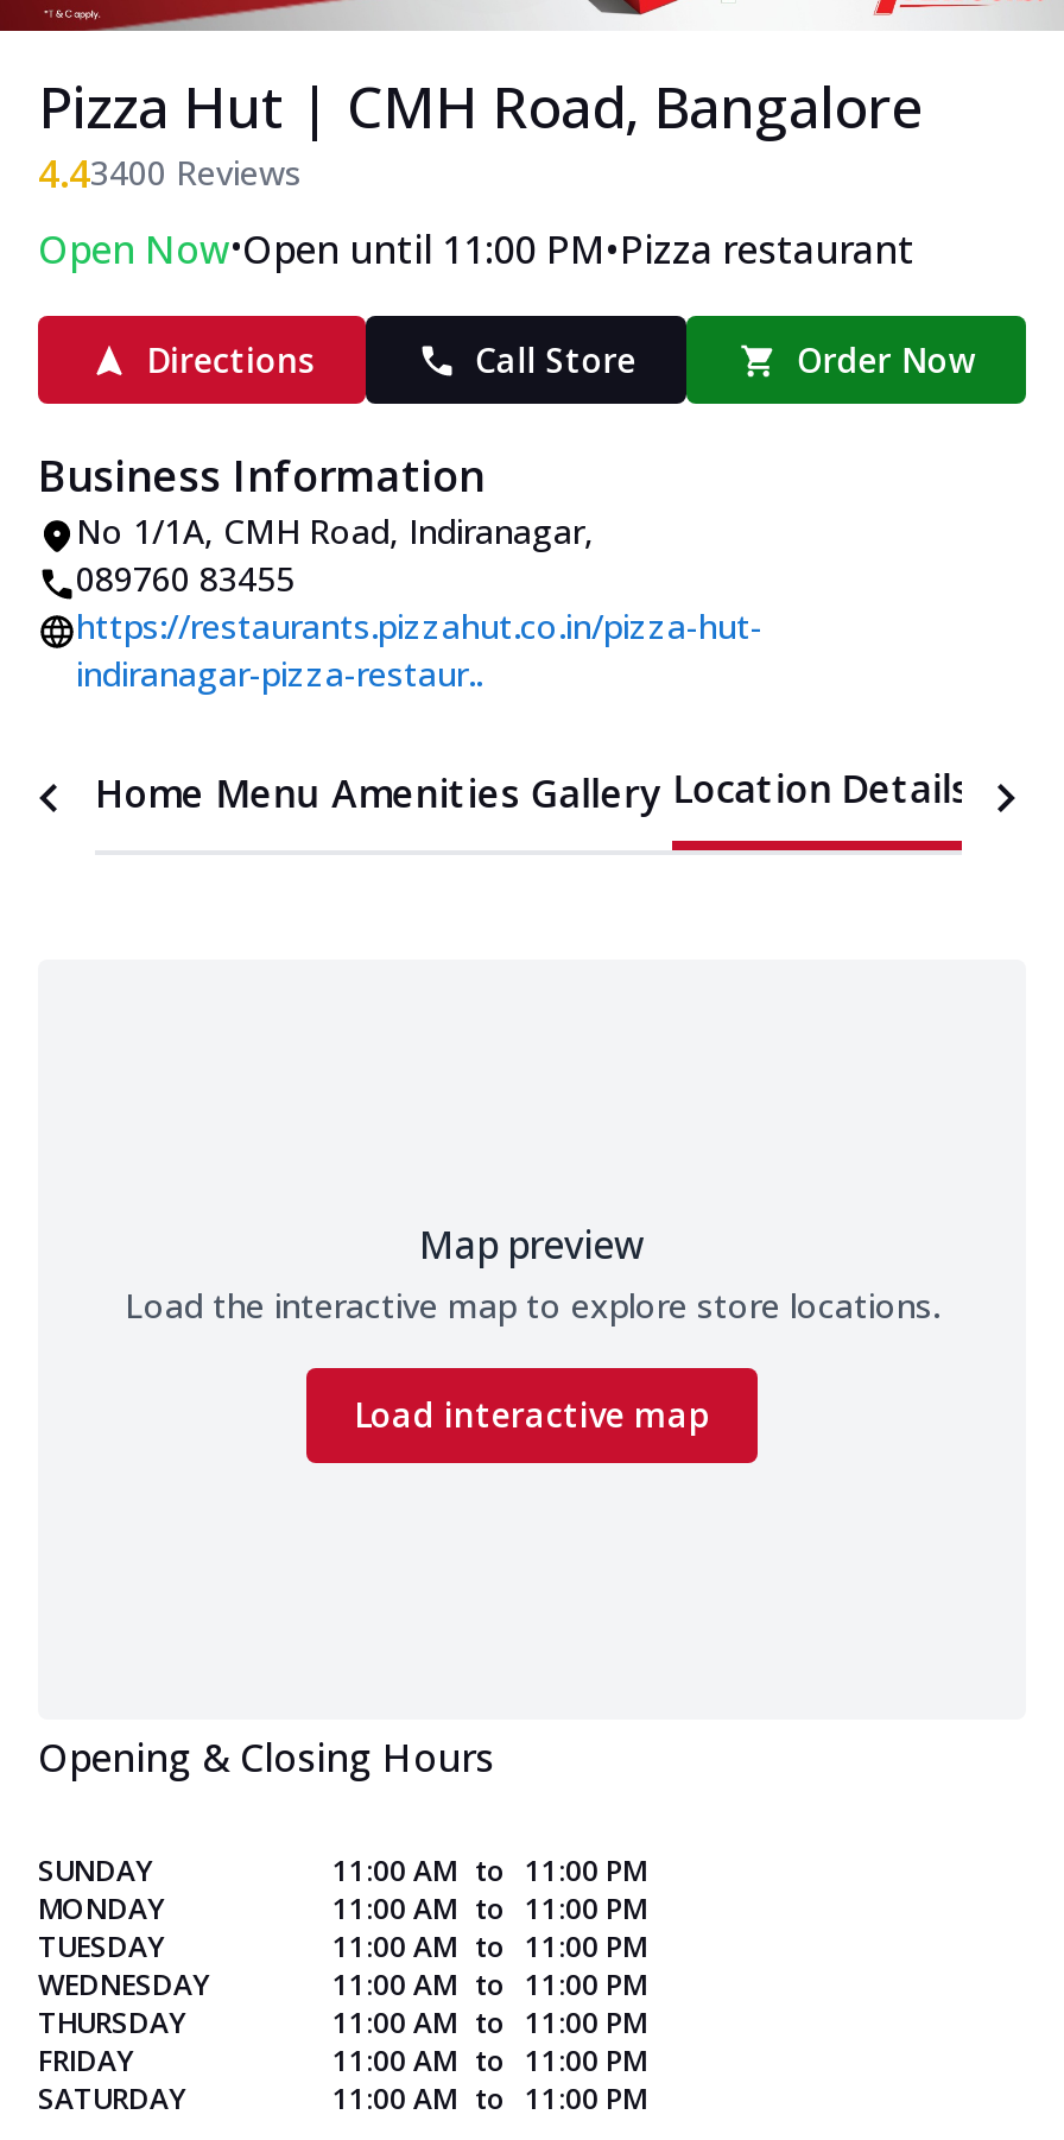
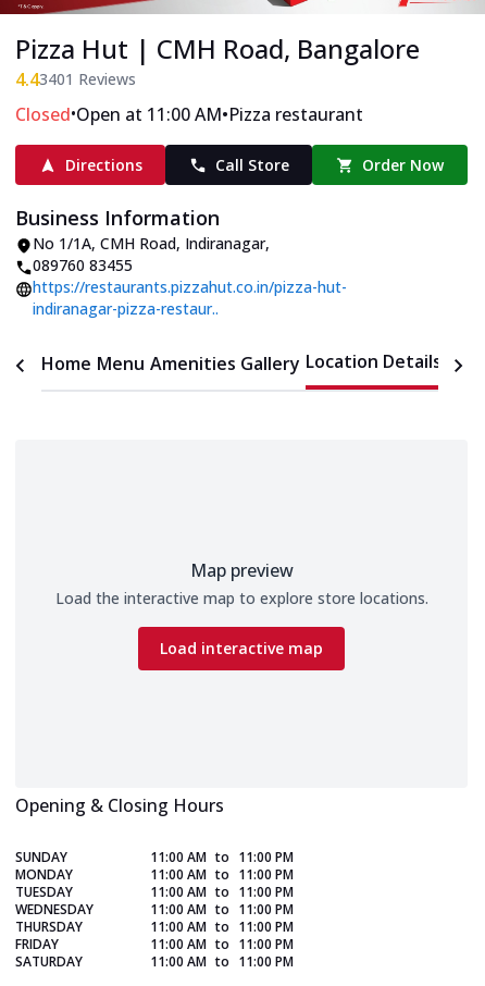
[38,148,914,276] 4.43400 Reviews | Open Now•Open until 11:00 PM•Pizza restaurant -> [15,68,363,127] 4.43401 Reviews | Closed•Open at 11:00 AM•Pizza restaurant

